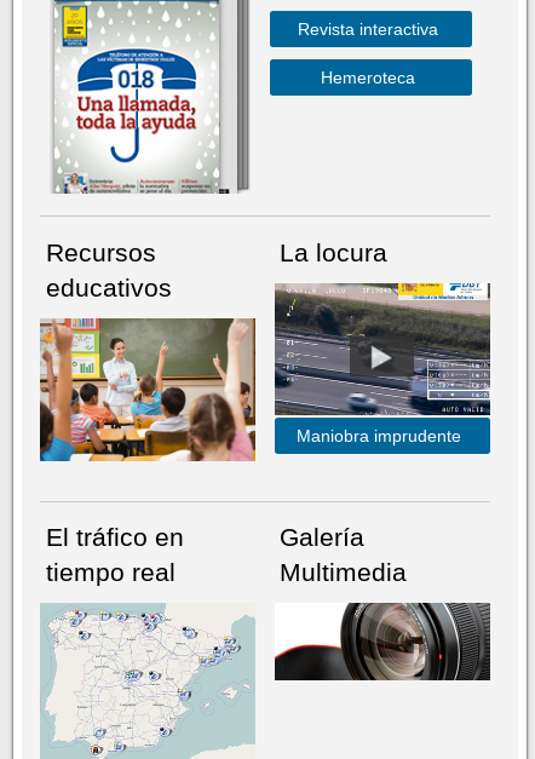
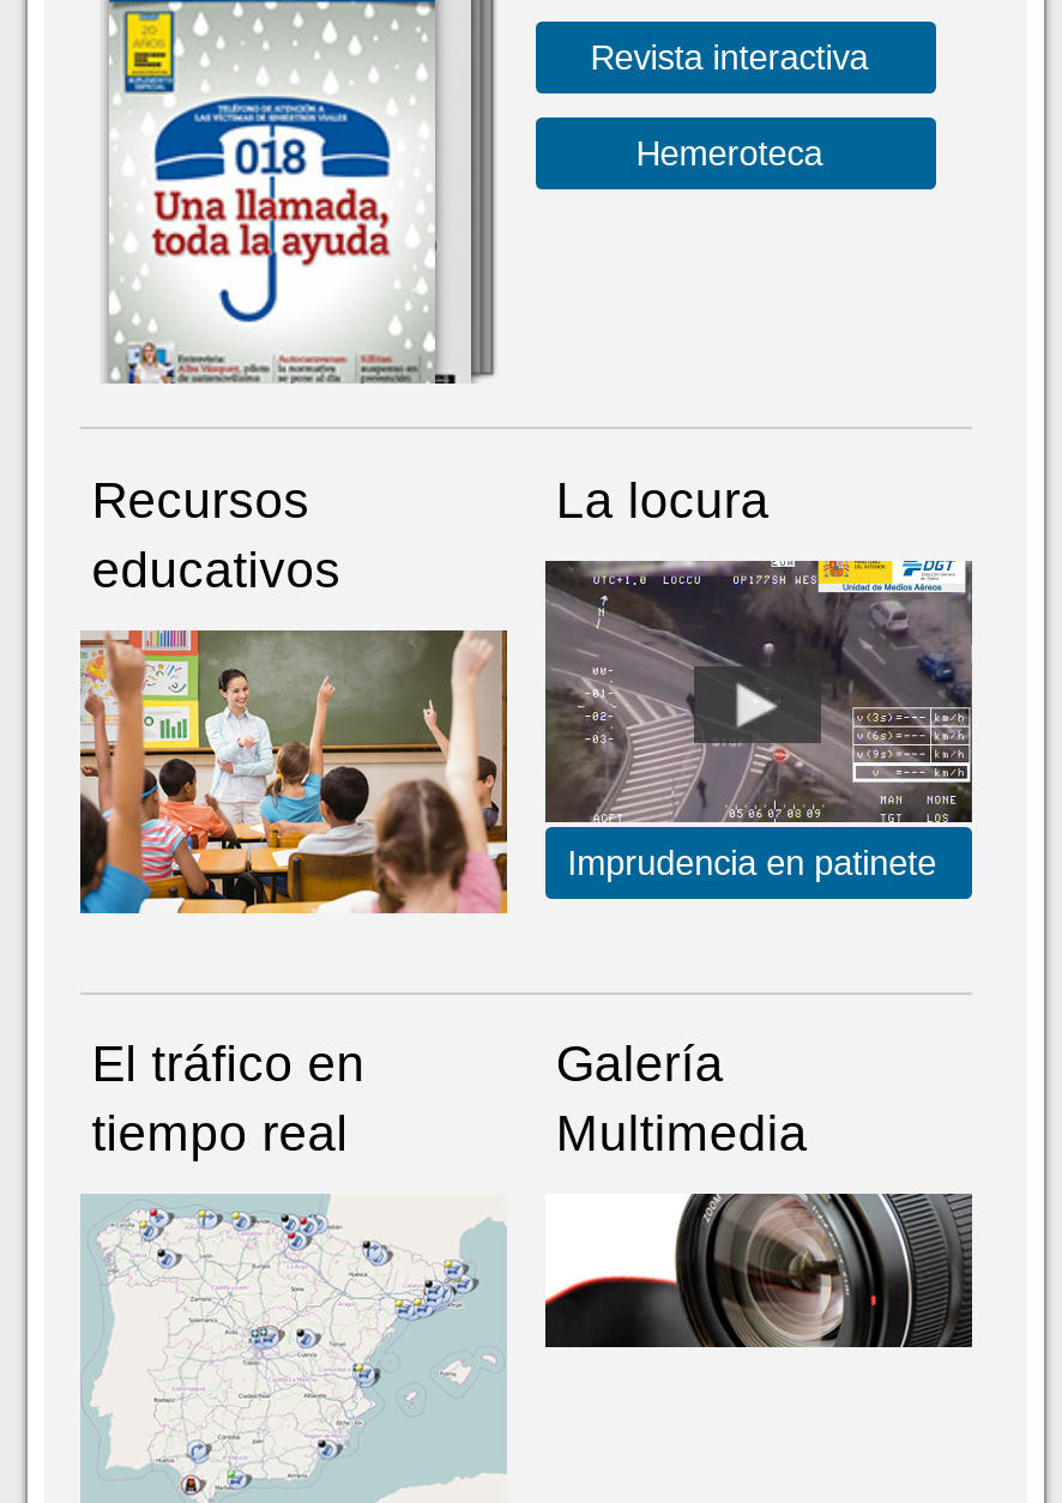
[275,282,490,446] [image] | Maniobra imprudente -> [545,559,972,882] [image] | Imprudencia en patinete

